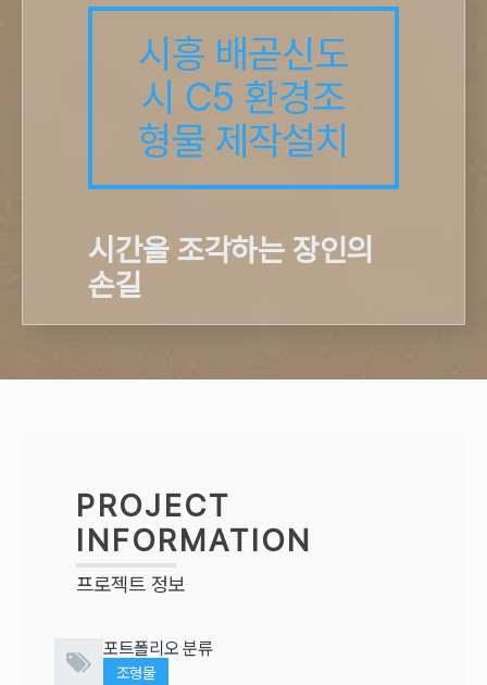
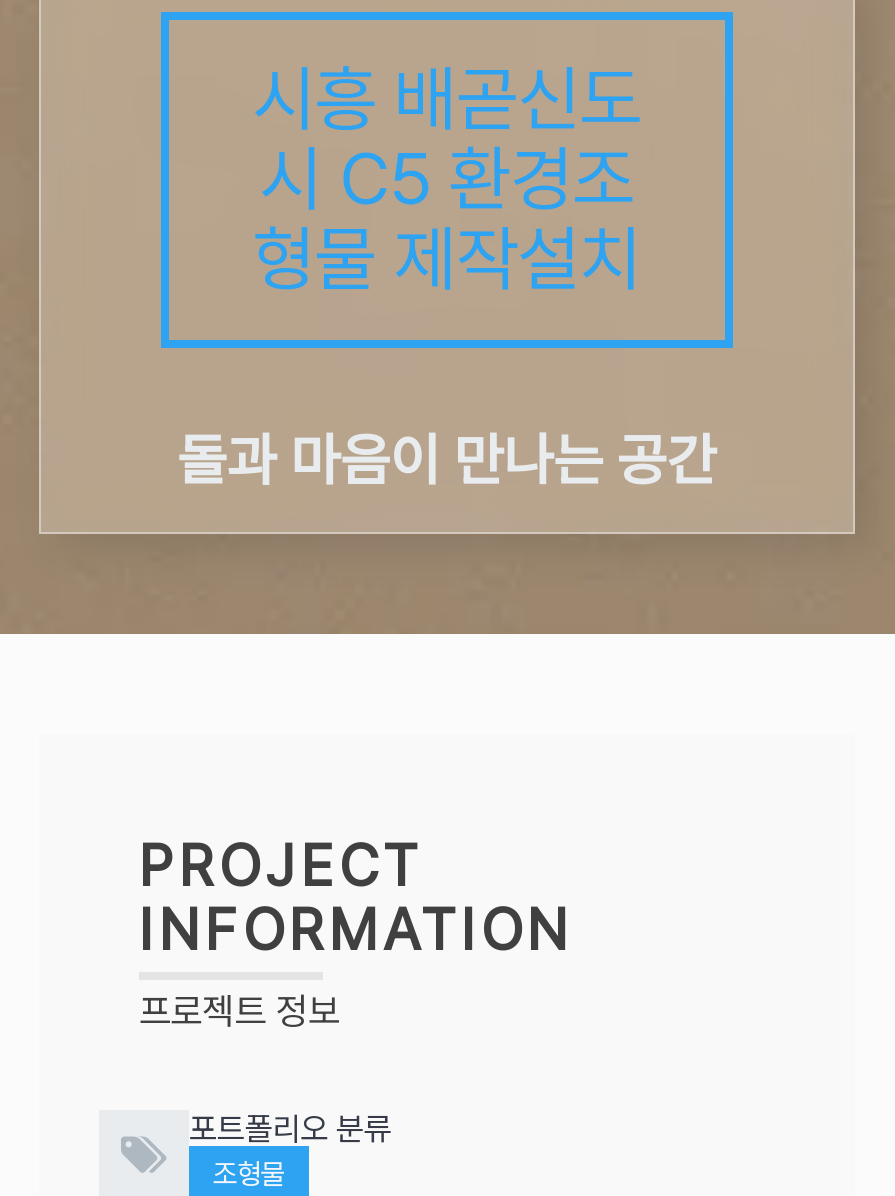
[88,232,374,303] 시간을 조각하는 장인의 | 손길 -> [177,426,717,494] 돌과 마음이 만나는 공간

